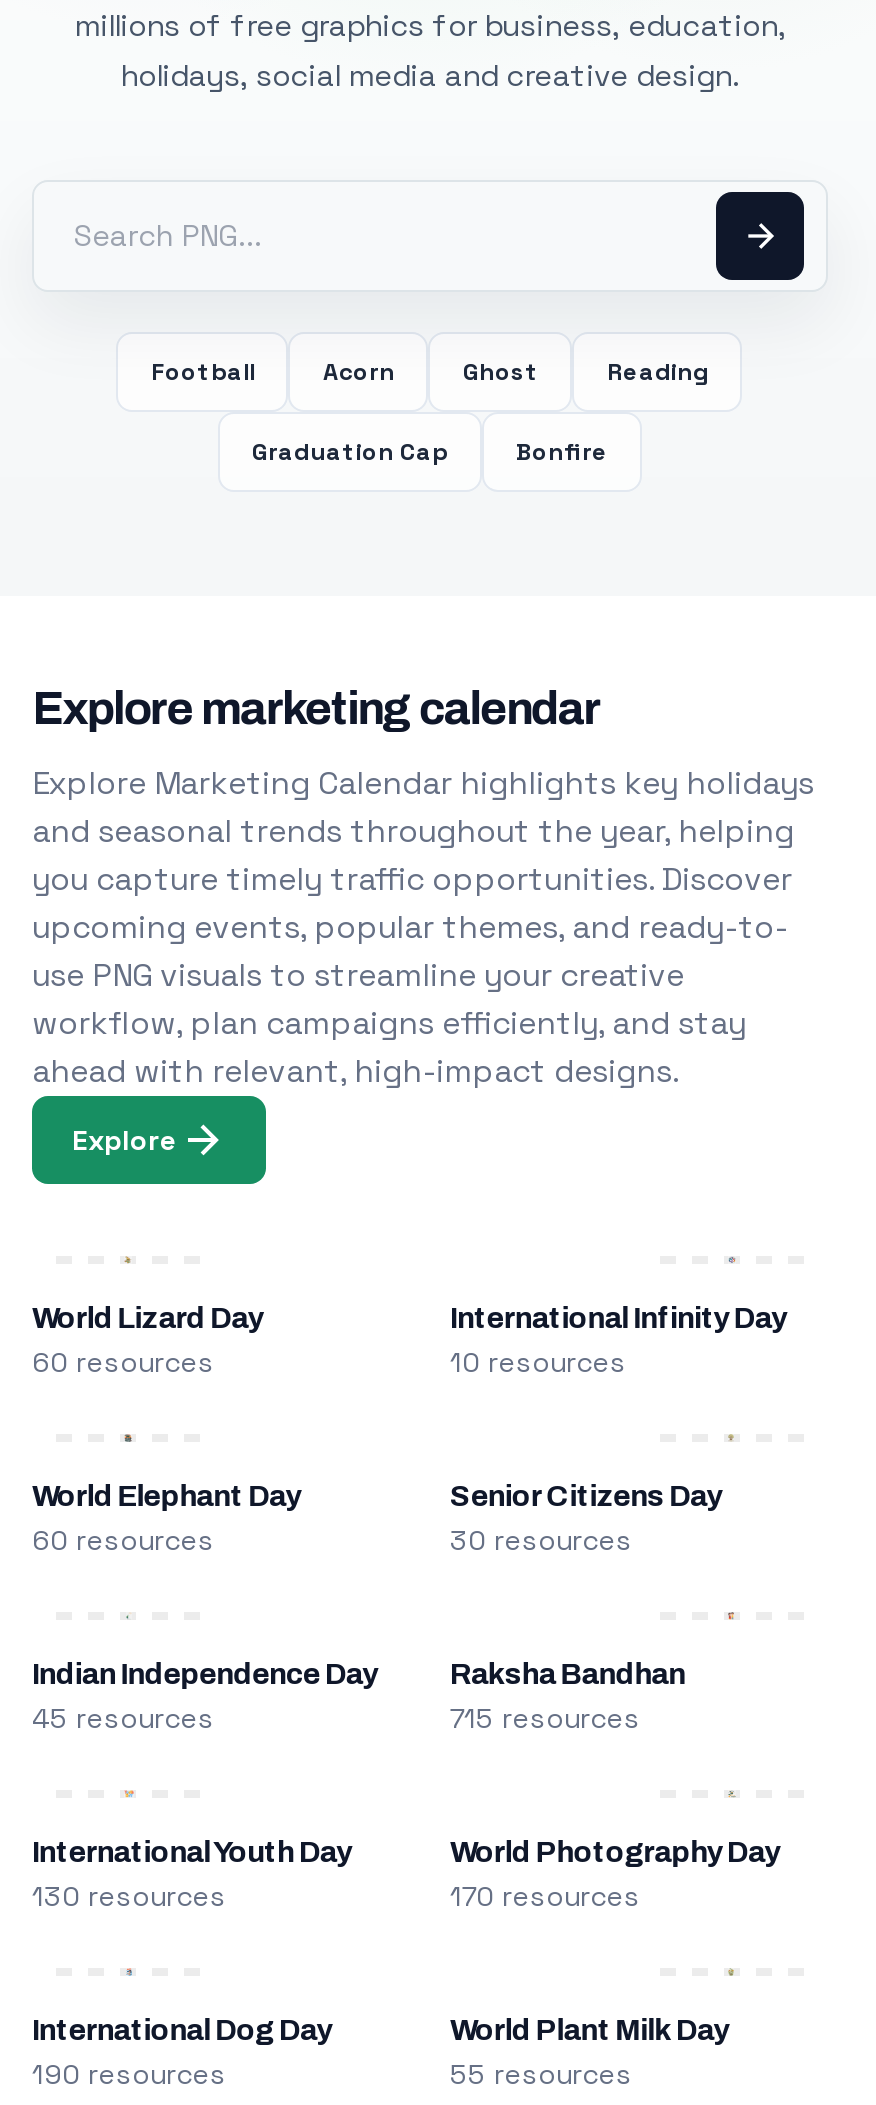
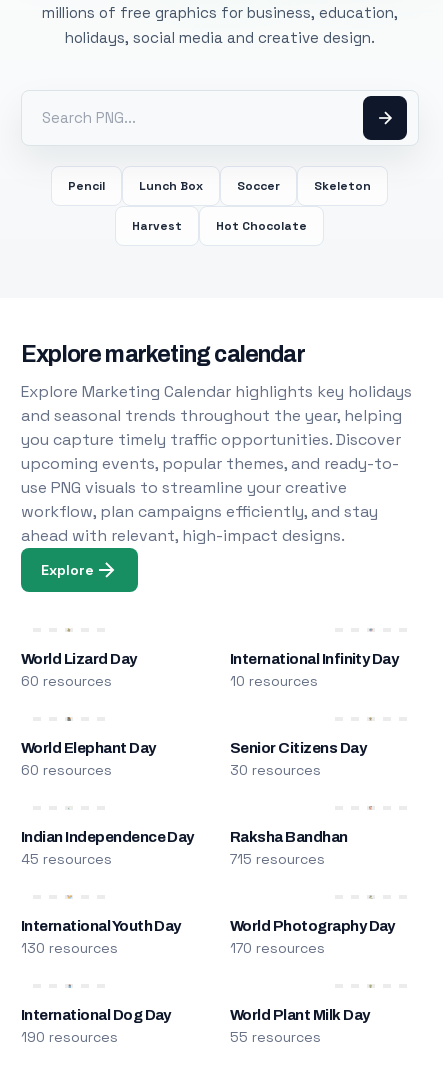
[151,356,709,388] Football | Acorn | Ghost | Reading -> [68,178,371,194] Pencil | Lunch Box | Soccer | Skeleton
[252,436,608,468] Graduation Cap | Bonfire -> [132,218,307,234] Harvest | Hot Chocolate

